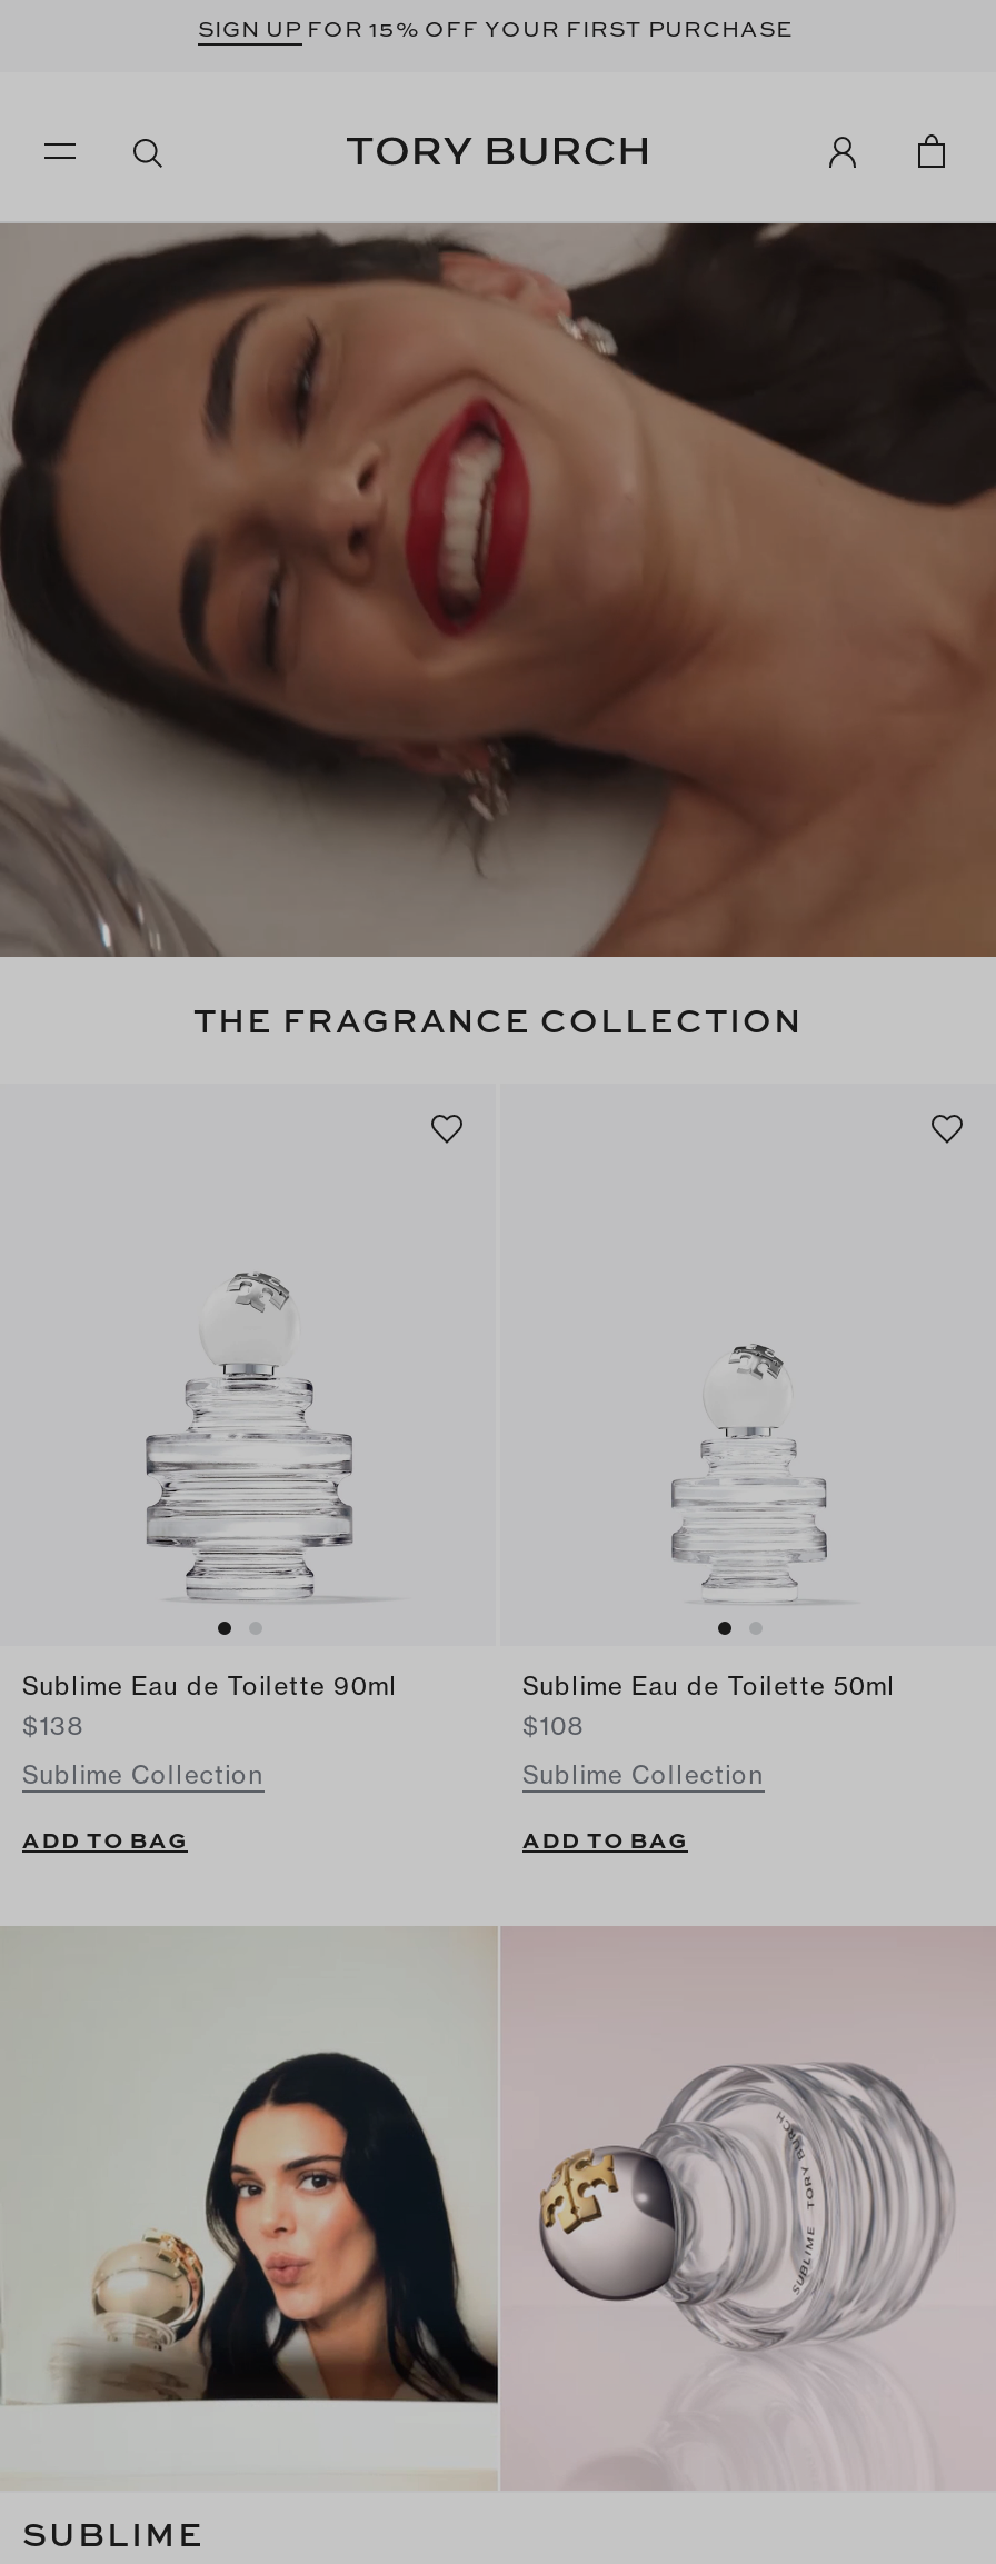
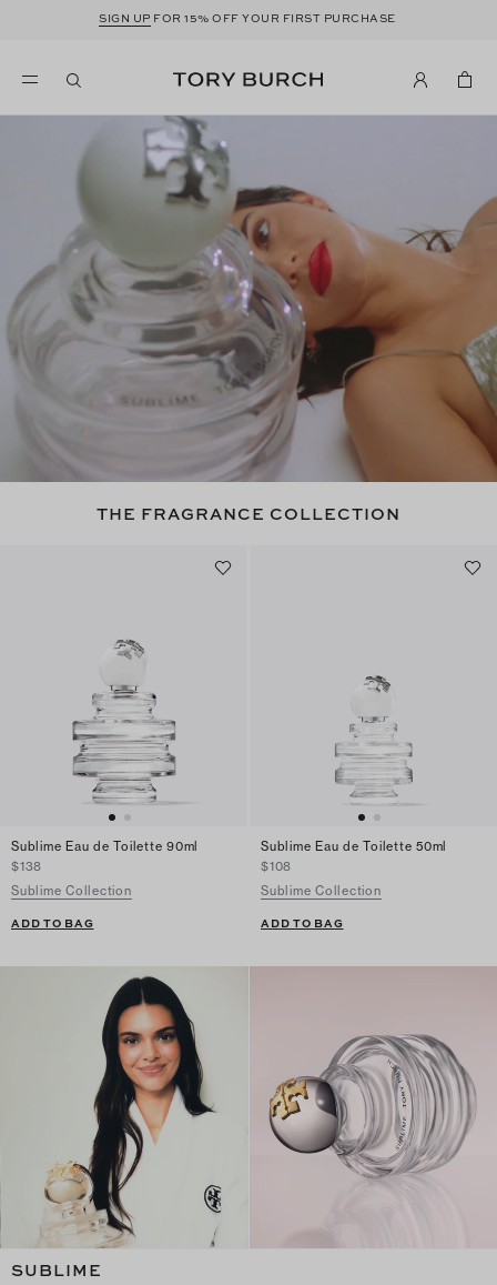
[7,221,989,957] [image] -> [3,116,494,482] [image]
[51,1946,500,2486] [image] -> [27,975,248,1248] [image]

